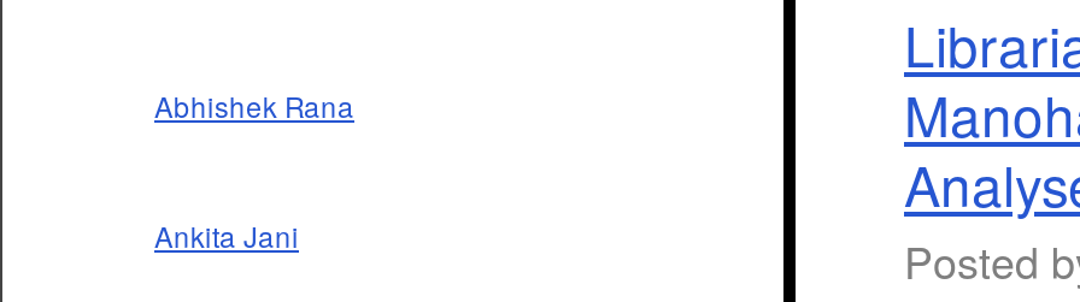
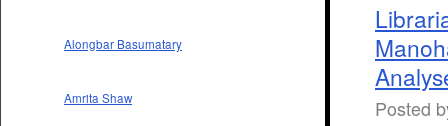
[154,87,354,125] Abhishek Rana -> [64,36,182,52] Alongbar Basumatary
[154,217,299,255] Ankita Jani -> [64,90,132,106] Amrita Shaw

